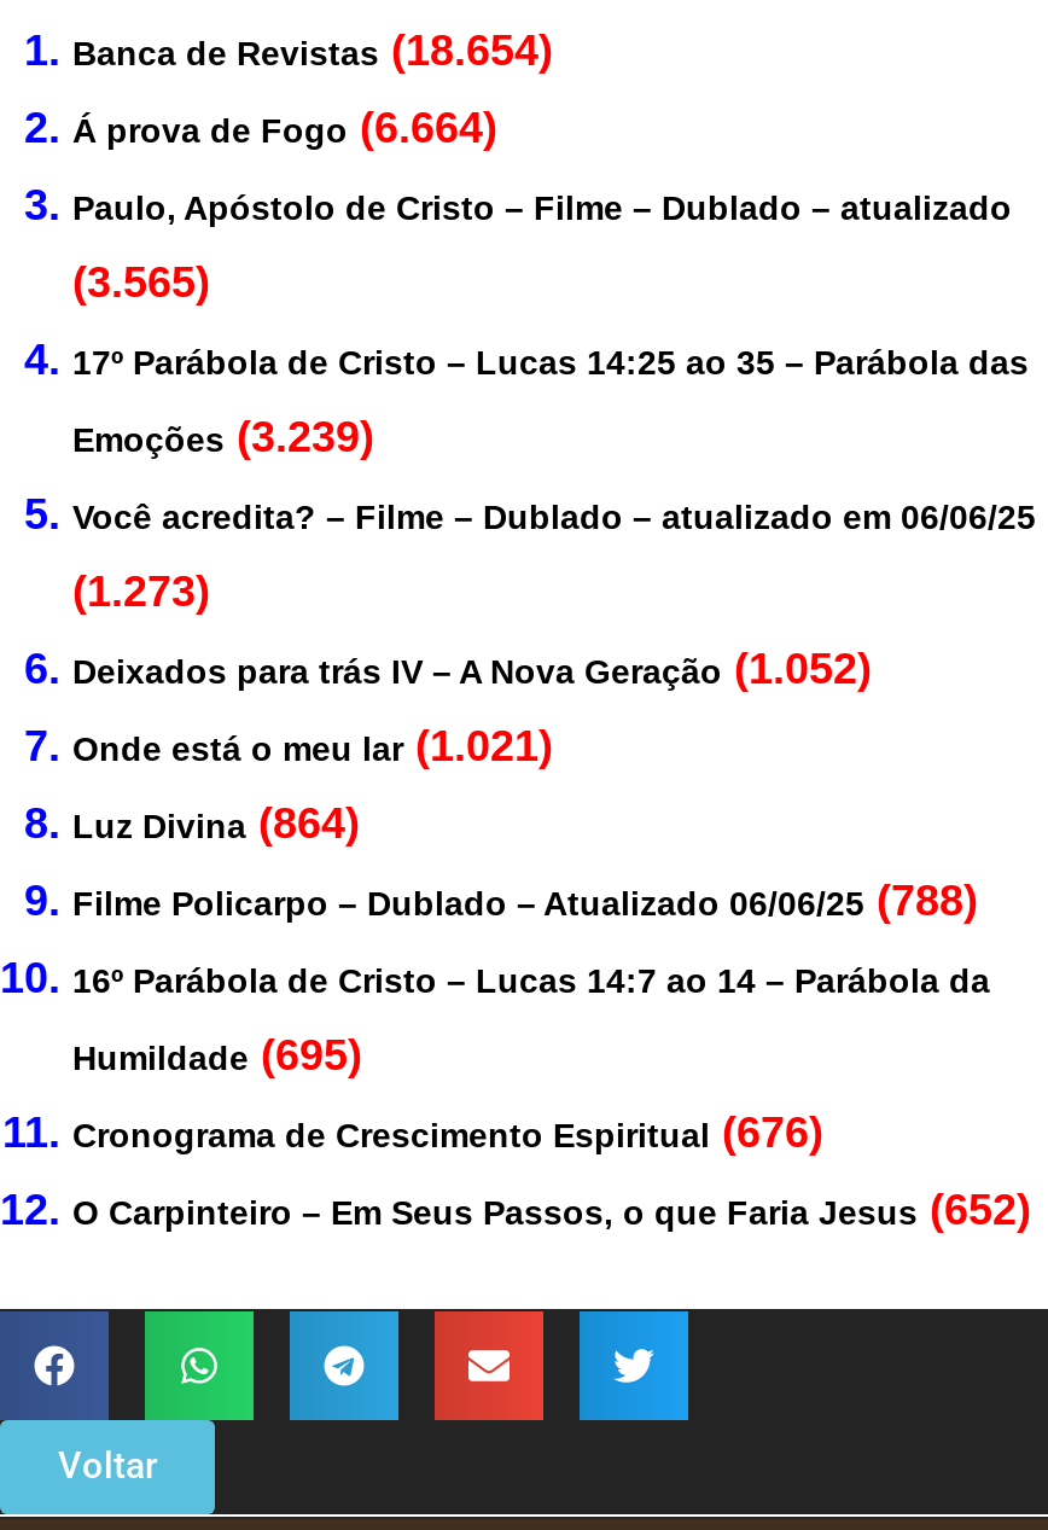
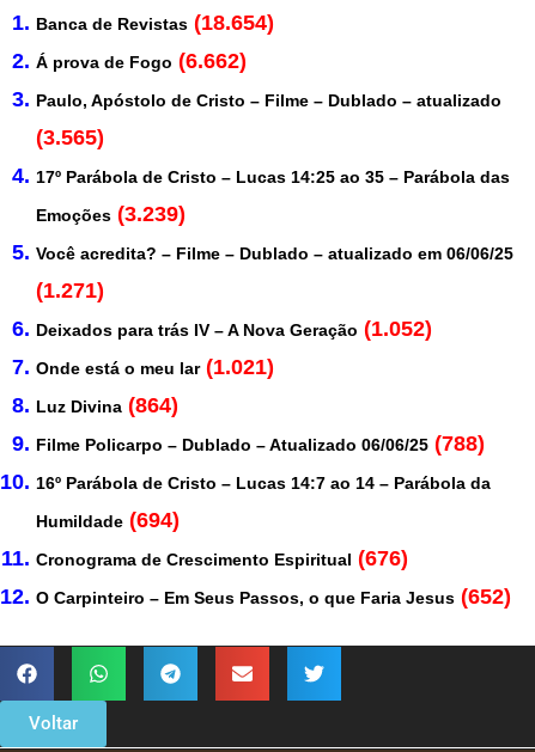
[72,103,497,152] Á prova de Fogo (6.664) -> [36,49,247,73] Á prova de Fogo (6.662)
[72,567,210,615] (1.273) -> [36,278,104,302] (1.271)
[72,1031,362,1079] Humildade (695) -> [36,508,180,532] Humildade (694)

